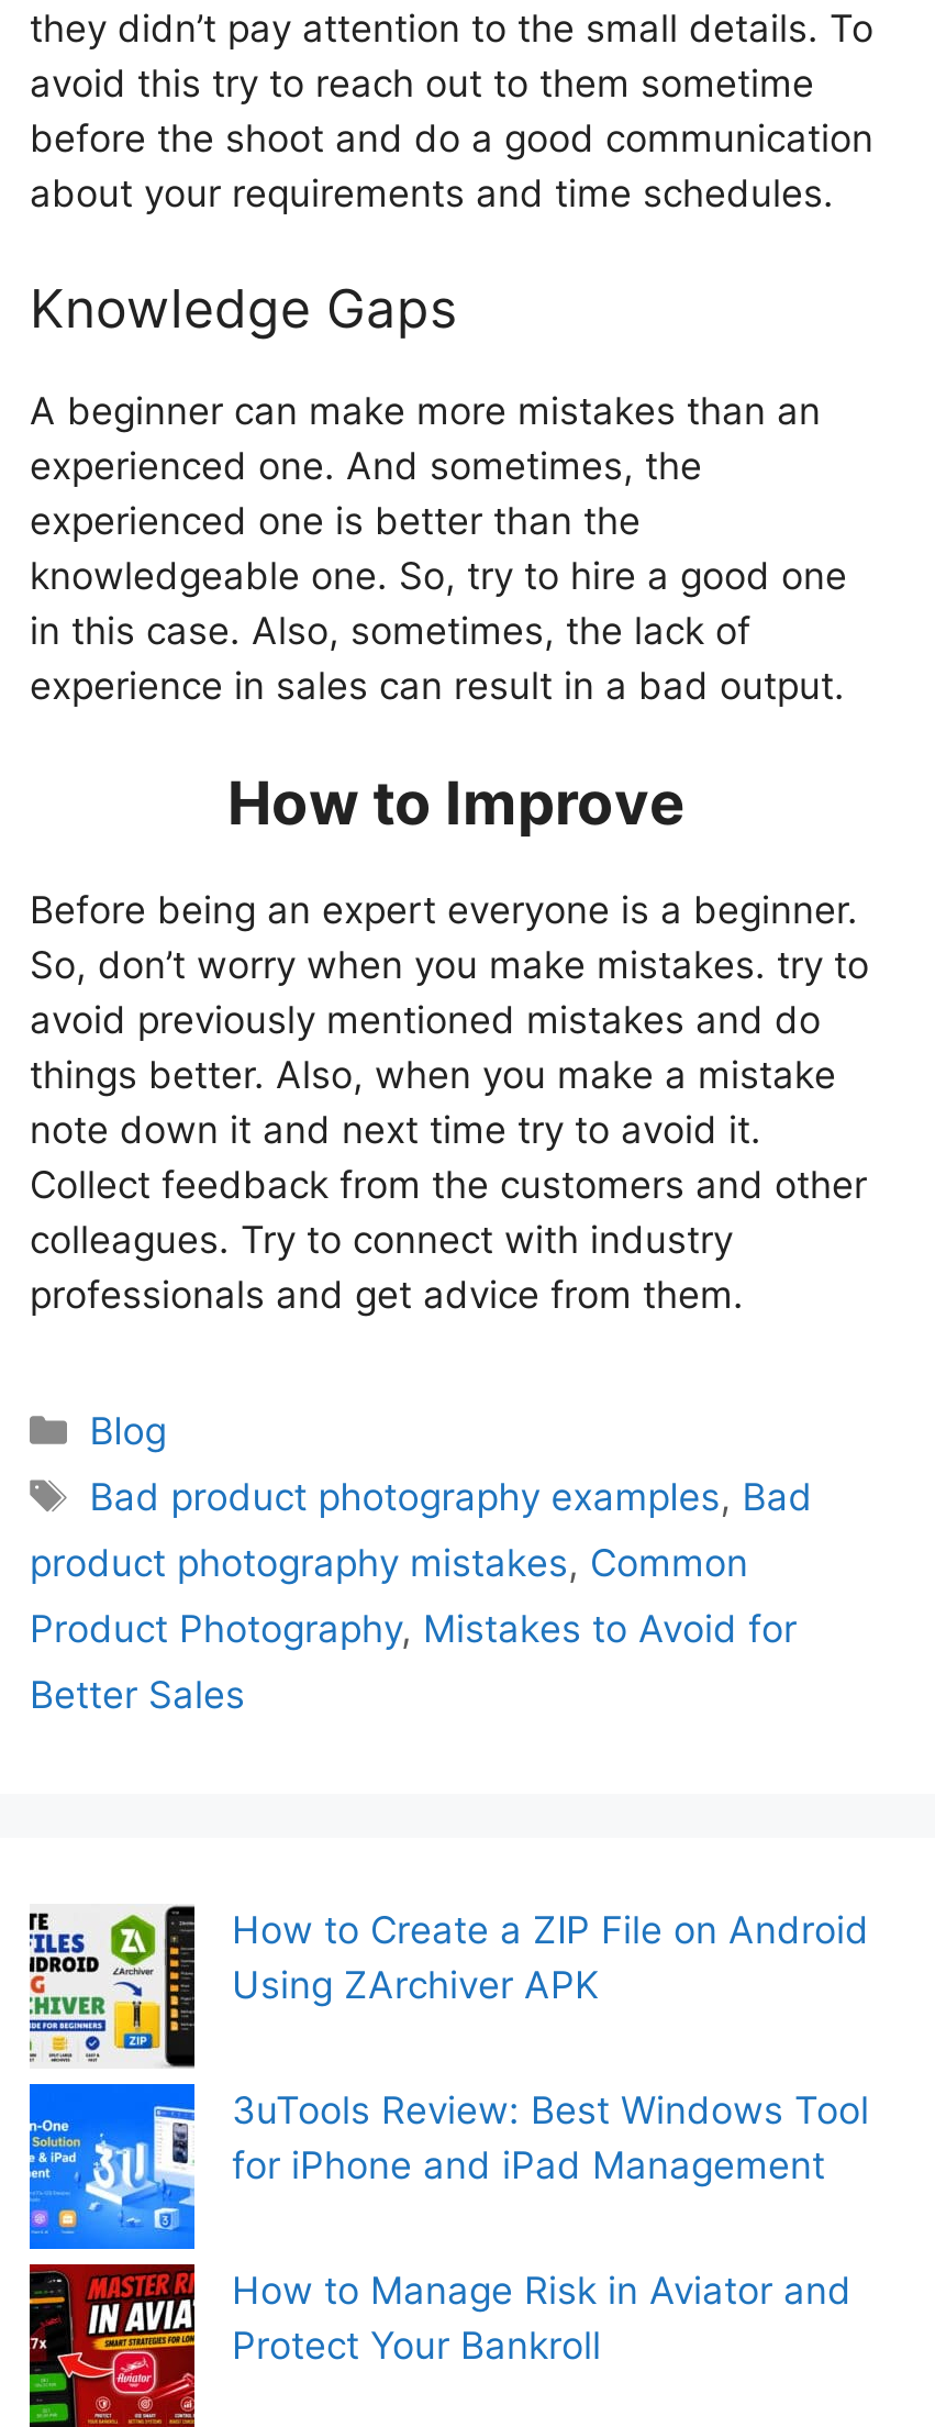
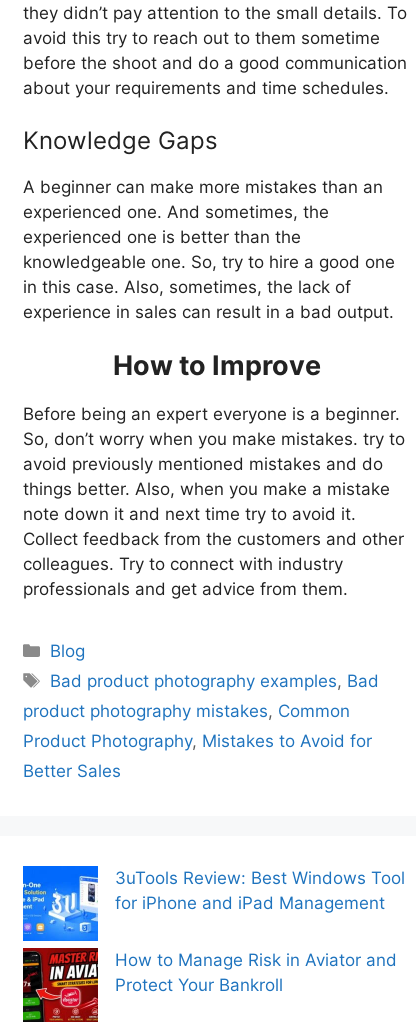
[27,1904,869,2071] [image] | How to Create a ZIP File on Android | Using ZArchiver APK -> none

